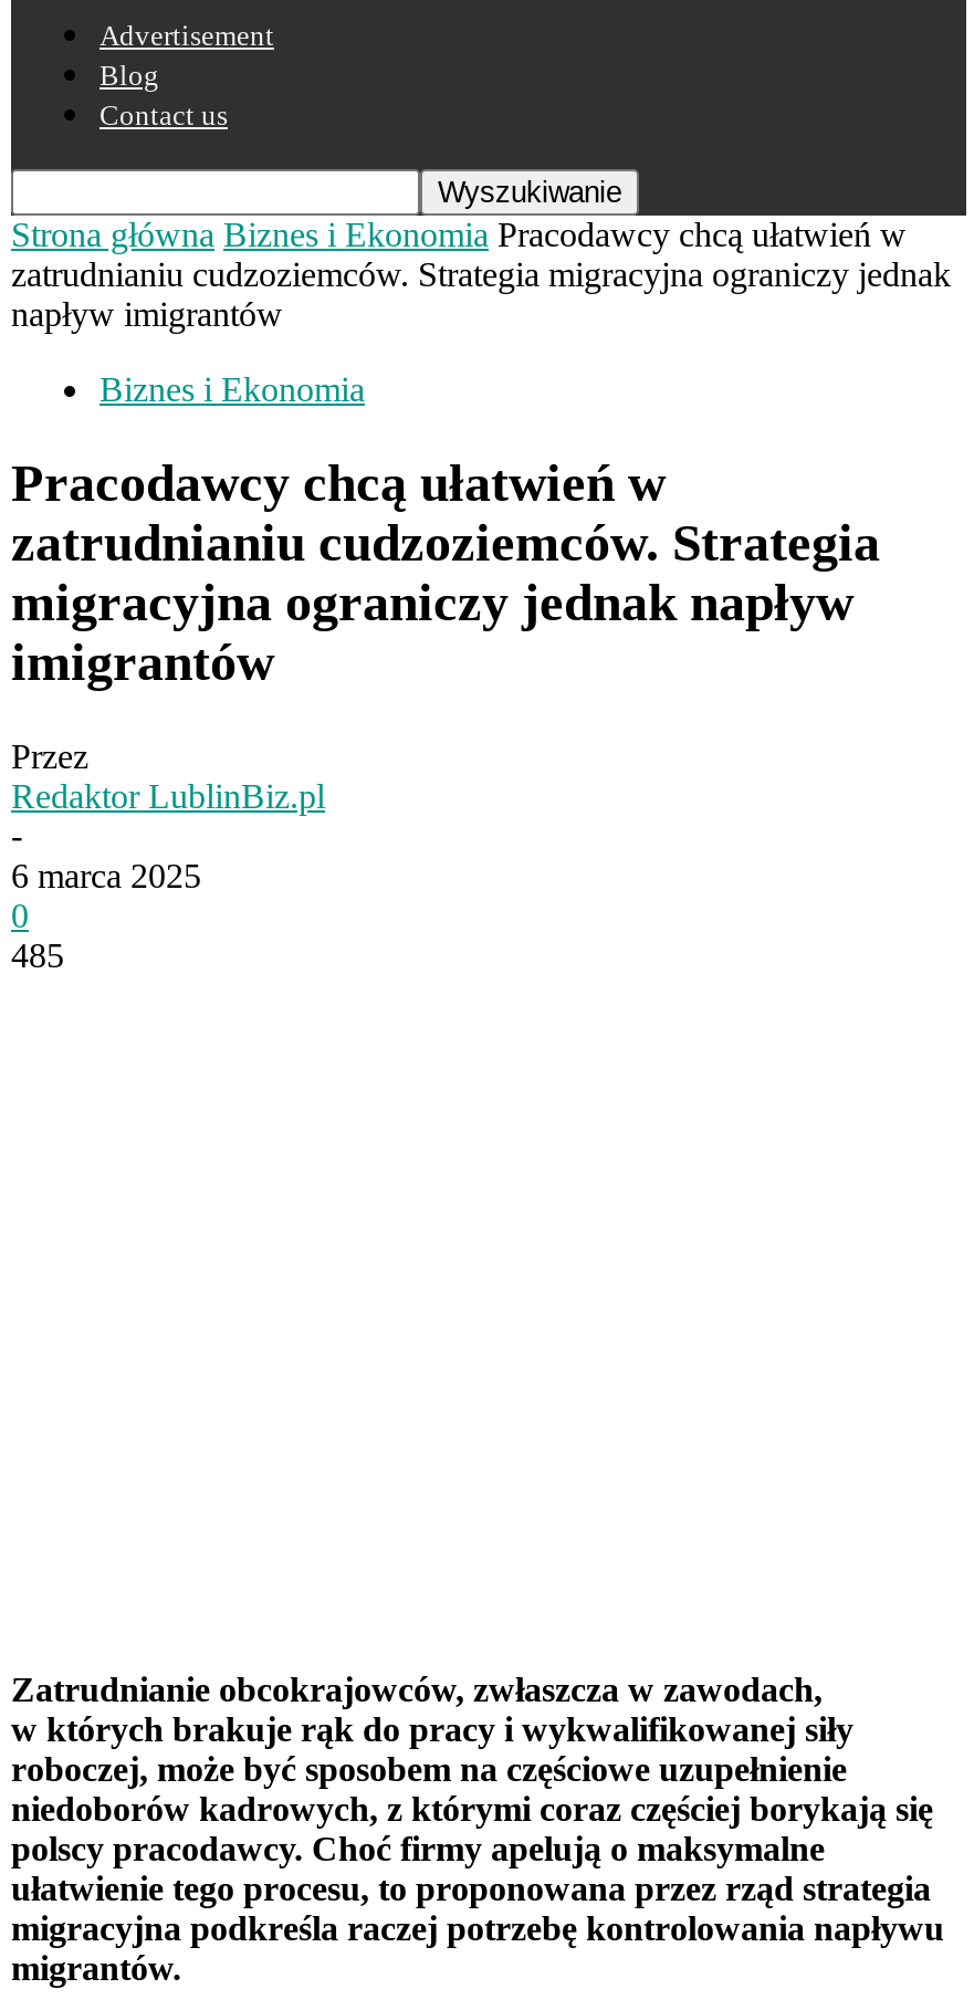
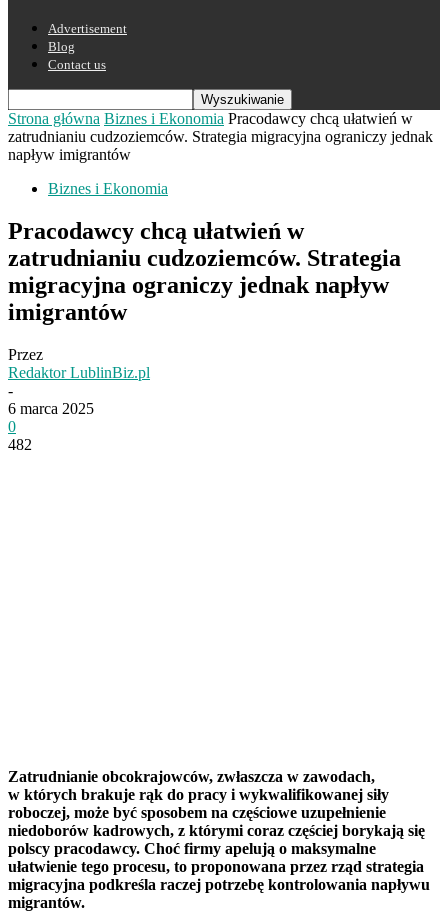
[11,936,64,974] 485 -> [8,436,32,453] 482

